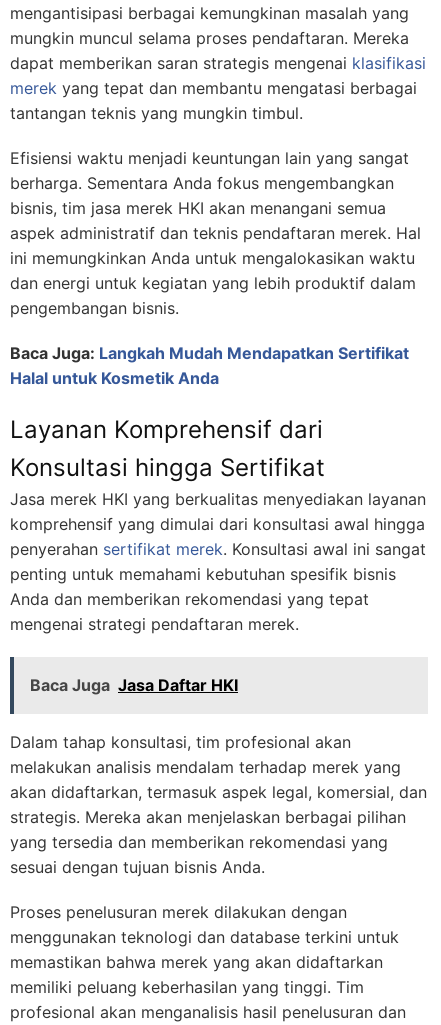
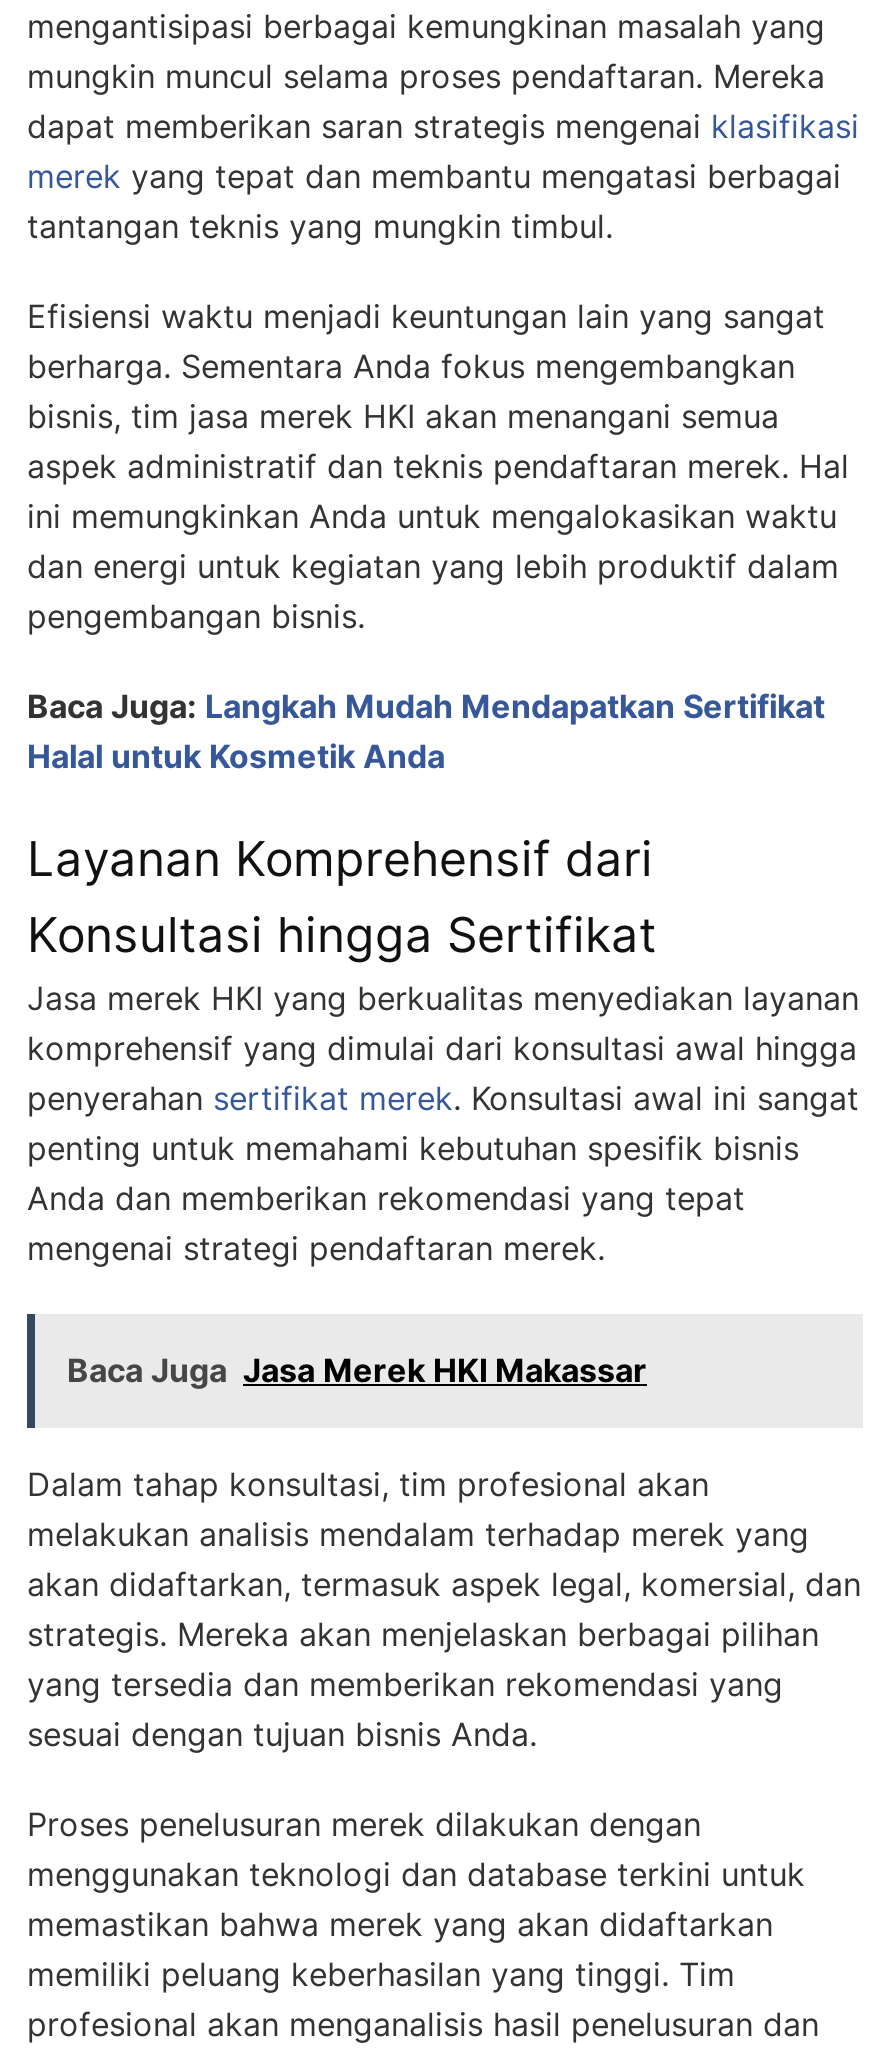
[30,675,238,695] Baca Juga Jasa Daftar HKI -> [67,1350,647,1390] Baca Juga Jasa Merek HKI Makassar

